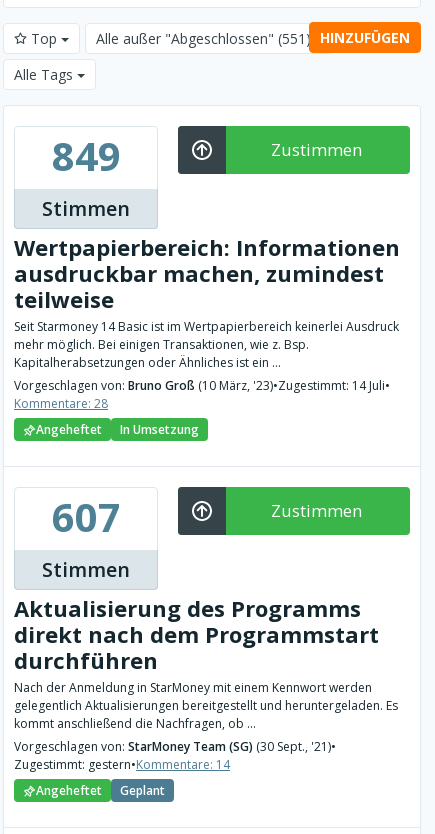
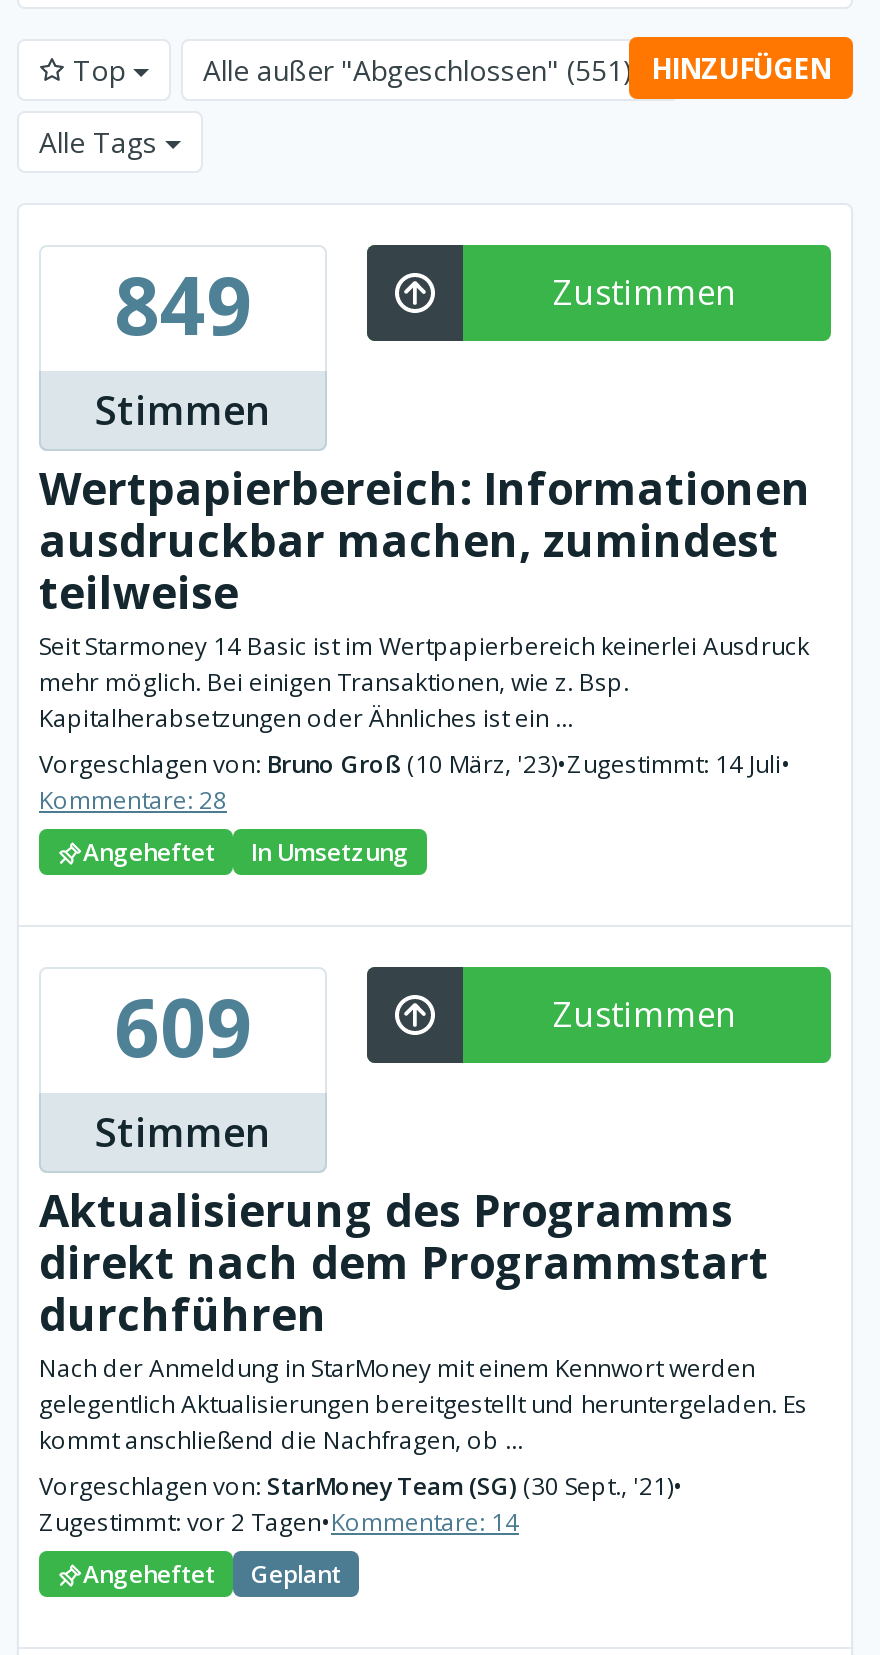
[51,489,120,544] 607 -> [114,971,252,1081] 609
[14,756,230,773] Zugestimmt: gestern•Kommentare: 14 -> [39,1505,519,1539] Zugestimmt: vor 2 Tagen•Kommentare: 14

